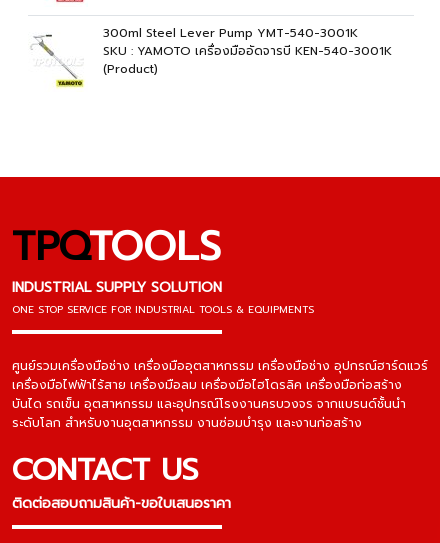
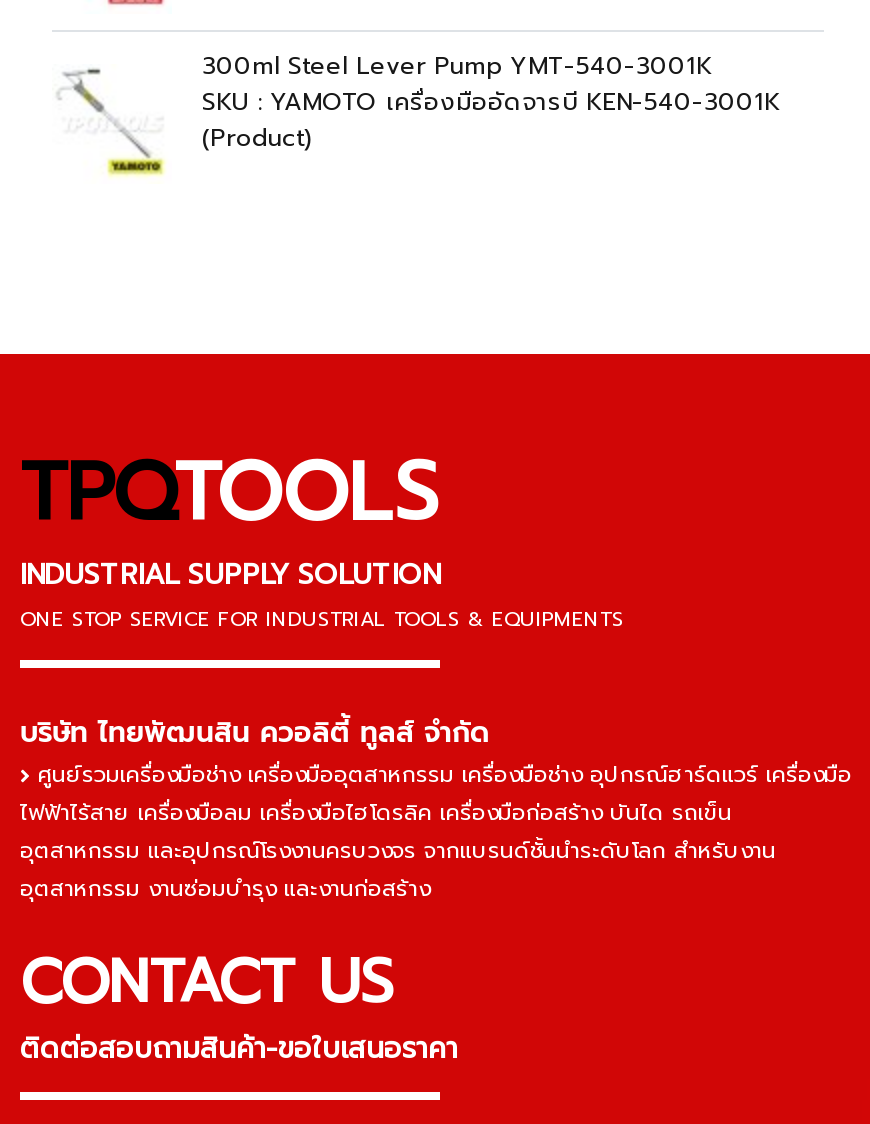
[12,357,428,432] ศูนย์รวมเครื่องมือช่าง เครื่องมืออุตสาหกรรม เครื่องมือช่าง อุปกรณ์ฮาร์ดแวร์ | เครื่องมือไฟฟ้าไร้สาย เครื่องมือลม เครื่องมือไฮโดรลิค เครื่องมือก่อสร้าง | บันได รถเข็น อุตสาหกรรม และอุปกรณ์โรงงานครบวงจร จากแบรนด์ชั้นนำ | ระดับโลก สำหรับงานอุตสาหกรรม งานซ่อมบำรุง และงานก่อสร้าง -> [20,712,852,906] บริษัท ไทยพัฒนสิน ควอลิตี้ ทูลส์ จำกัด | ศูนย์รวมเครื่องมือช่าง เครื่องมืออุตสาหกรรม เครื่องมือช่าง อุปกรณ์ฮาร์ดแวร์ เครื่องมือ | ไฟฟ้าไร้สาย เครื่องมือลม เครื่องมือไฮโดรลิค เครื่องมือก่อสร้าง บันได รถเข็น | อุตสาหกรรม และอุปกรณ์โรงงานครบวงจร จากแบรนด์ชั้นนำระดับโลก สำหรับงาน | อุตสาหกรรม งานซ่อมบำรุง และงานก่อสร้าง

